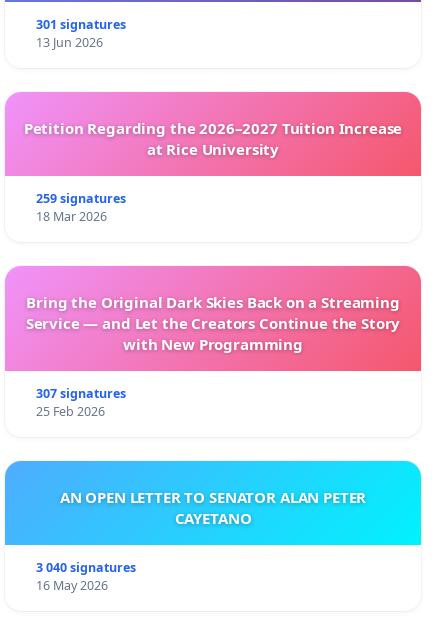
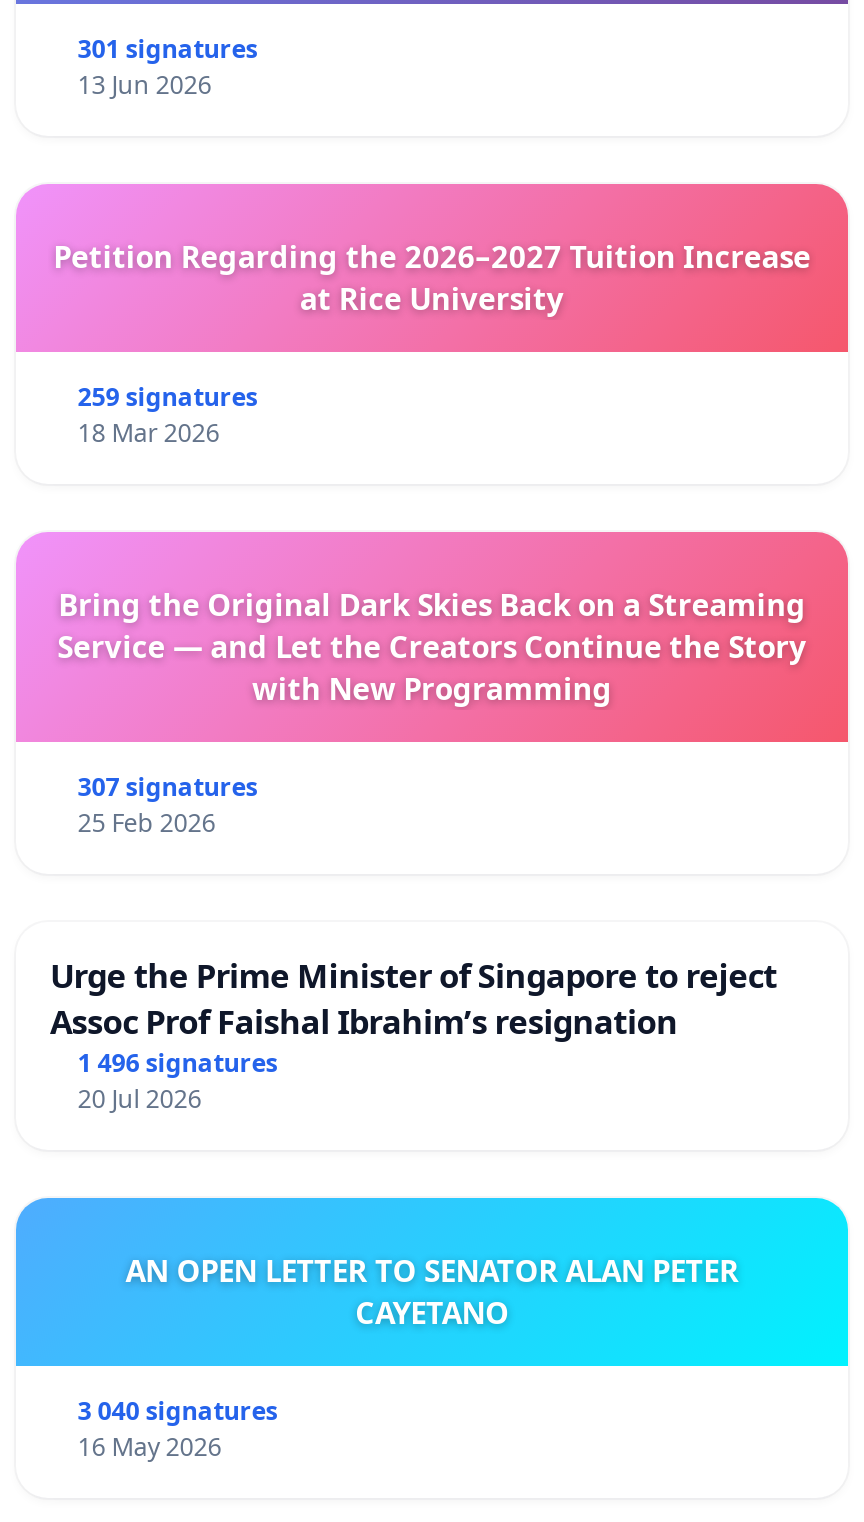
none -> [50,952,777,1115] Urge the Prime Minister of Singapore to reject | Assoc Prof Faishal Ibrahim’s resignation | 1 496 signatures | 20 Jul 2026

